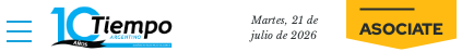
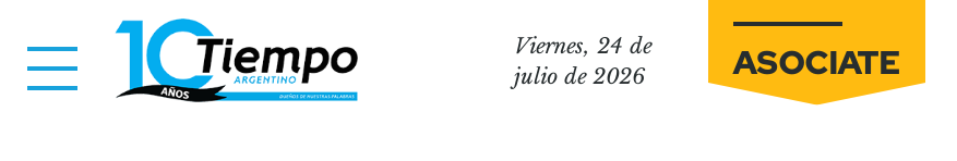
[251,14,318,27] Martes, 21 de -> [514,34,652,60] Viernes, 24 de

